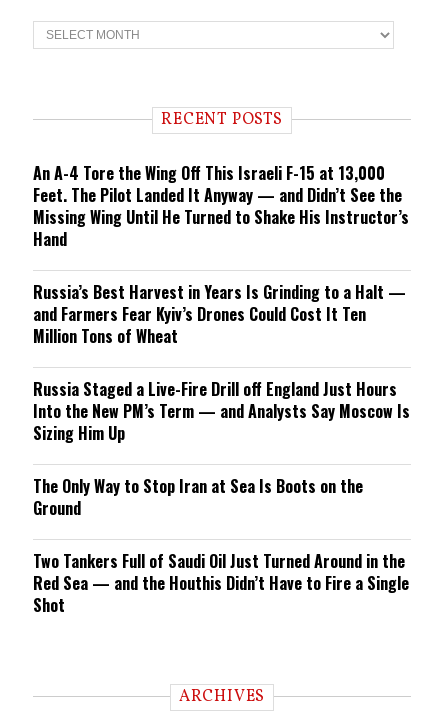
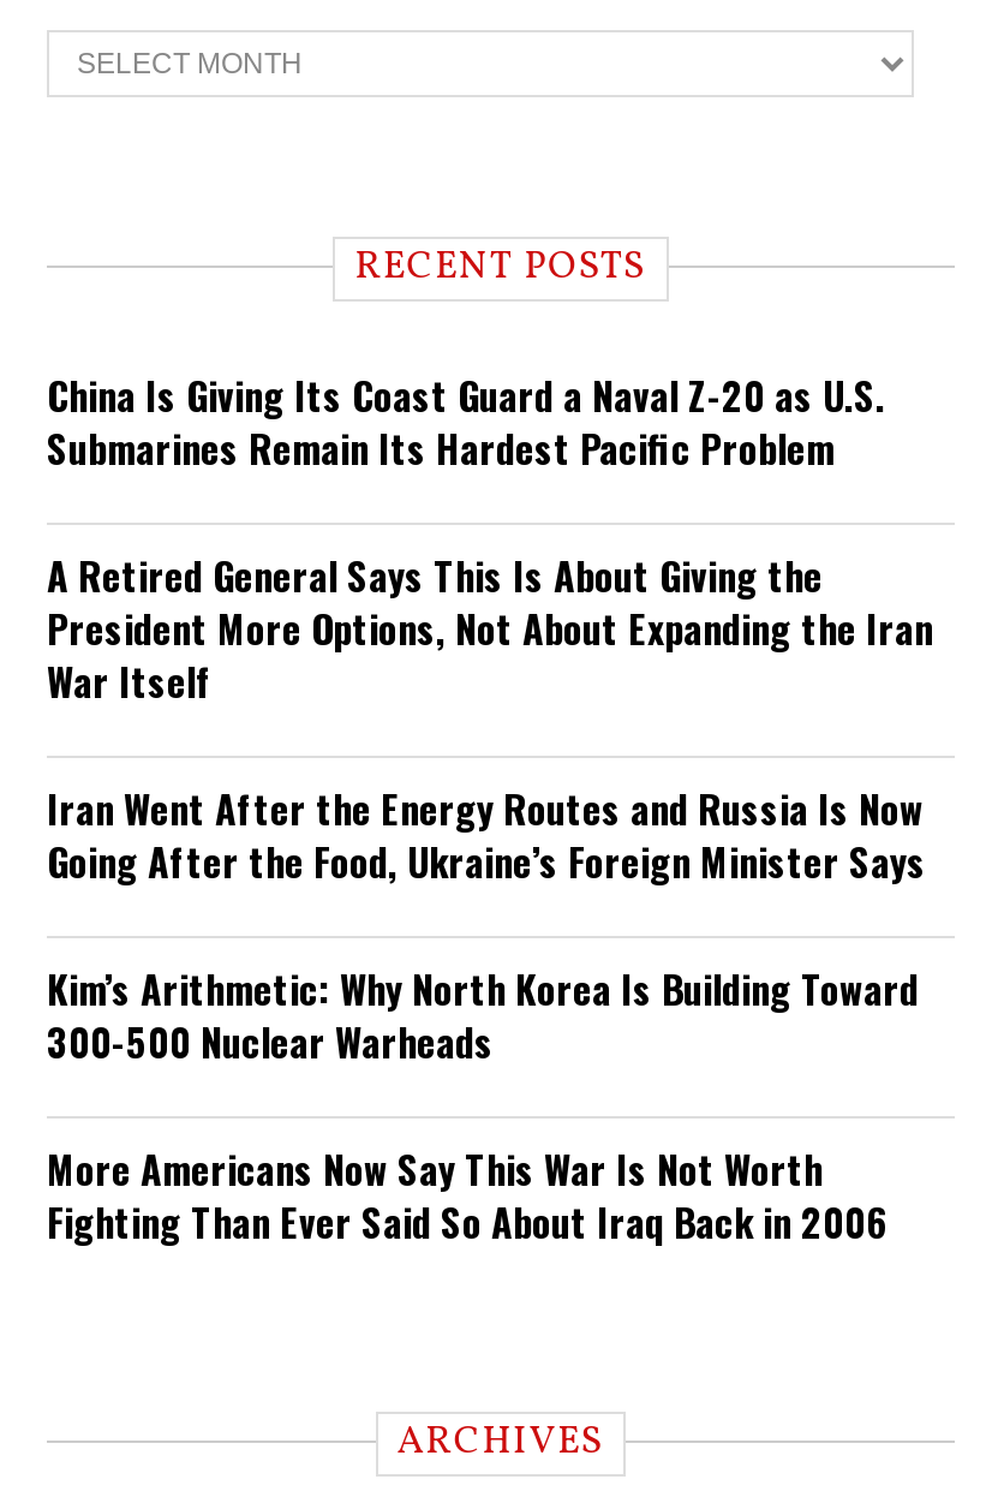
[33,161,409,251] An A-4 Tore the Wing Off This Israeli F-15 at 13,000 | Feet. The Pilot Landed It Anyway — and Didn’t See the | Missing Wing Until He Turned to Shake His Instructor’s | Hand -> [47,366,885,477] China Is Giving Its Coast Guard a Naval Z-20 as U.S. | Submarines Remain Its Hardest Pacific Problem
[33,280,406,348] Russia’s Best Harvest in Years Is Grinding to a Halt — | and Farmers Fear Kyiv’s Drones Could Cost It Ten | Million Tons of Wheat -> [47,547,933,710] A Retired General Says This Is About Giving the | President More Options, Not About Expanding the Iran | War Itself
[33,377,410,445] Russia Staged a Live-Fire Drill off England Just Hours | Into the New PM’s Term — and Analysts Say Moscow Is | Sizing Him Up -> [47,780,926,890] Iran Went After the Energy Routes and Russia Is Now | Going After the Food, Ukraine’s Foreign Minister Says
[33,474,363,520] The Only Way to Stop Iran at Sea Is Boots on the | Ground -> [47,960,919,1070] Kim’s Arithmetic: Why North Korea Is Building Toward | 300-500 Nuclear Warheads
[33,549,409,617] Two Tankers Full of Saudi Oil Just Turned Around in the | Red Sea — and the Houthis Didn’t Have to Fire a Single | Shot -> [47,1140,888,1251] More Americans Now Say This War Is Not Worth | Fighting Than Ever Said So About Iraq Back in 2006

